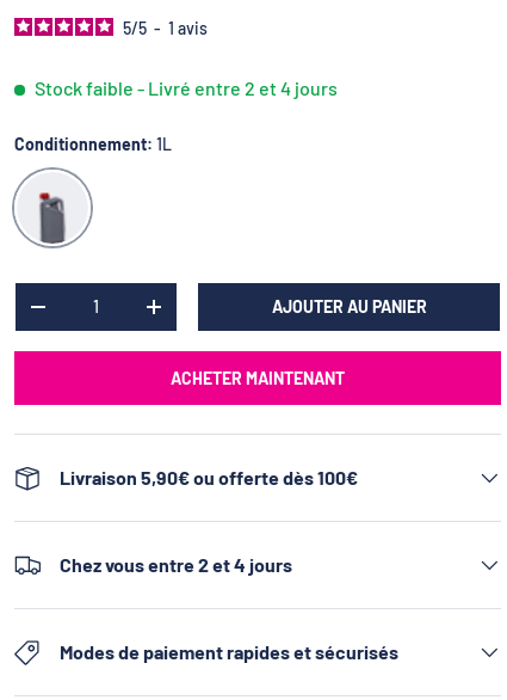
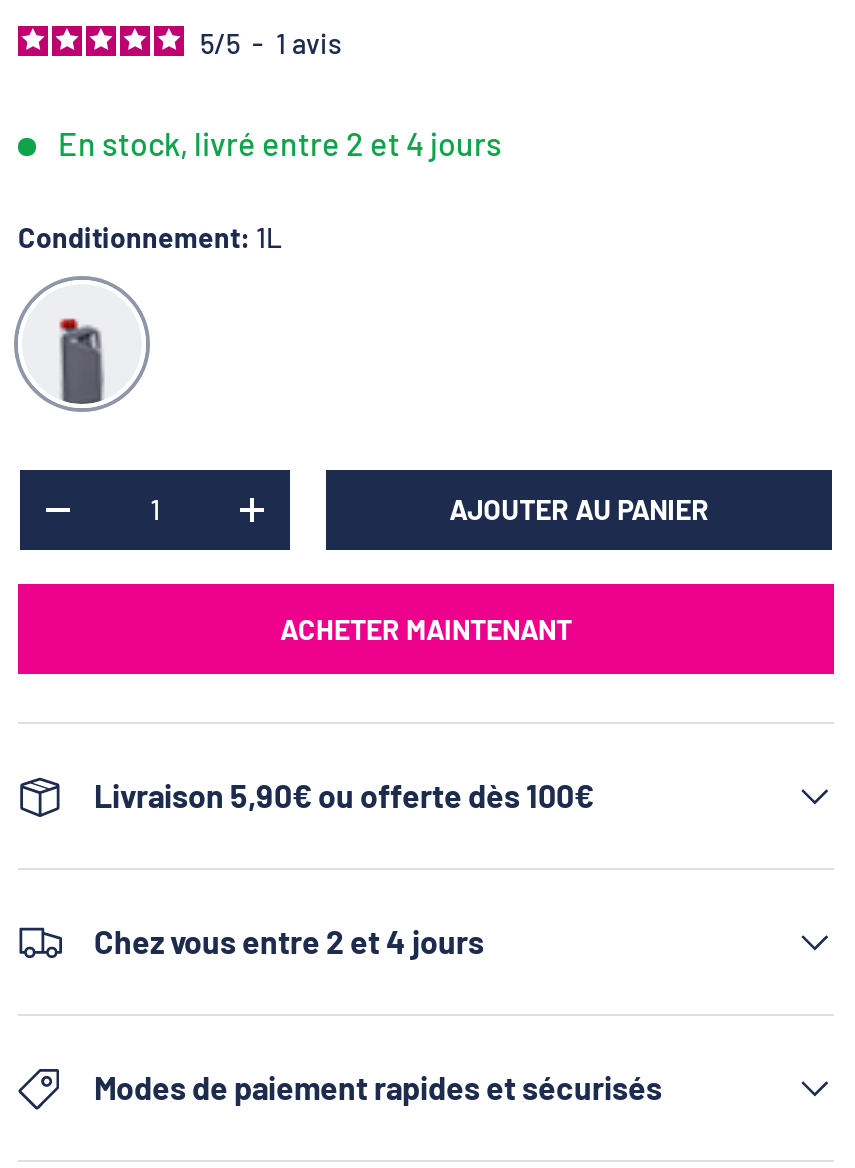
[35,76,338,99] Stock faible - Livré entre 2 et 4 jours -> [58,124,502,162] En stock, livré entre 2 et 4 jours

